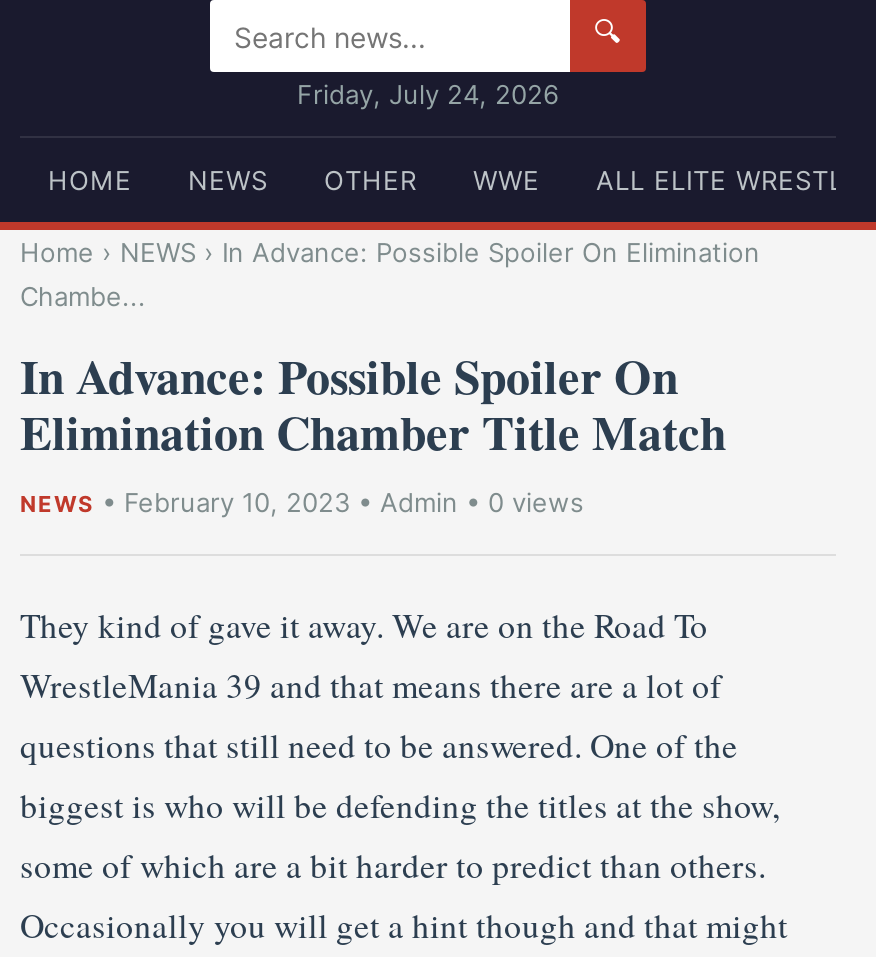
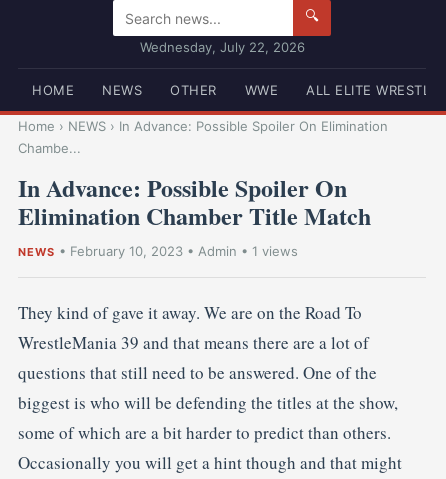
[297,78,559,110] Friday, July 24, 2026 -> [139,39,304,55] Wednesday, July 22, 2026
[20,486,584,518] NEWS • February 10, 2023 • Admin • 0 views -> [18,243,298,259] NEWS • February 10, 2023 • Admin • 1 views

